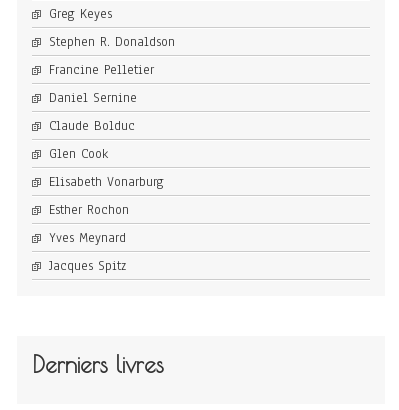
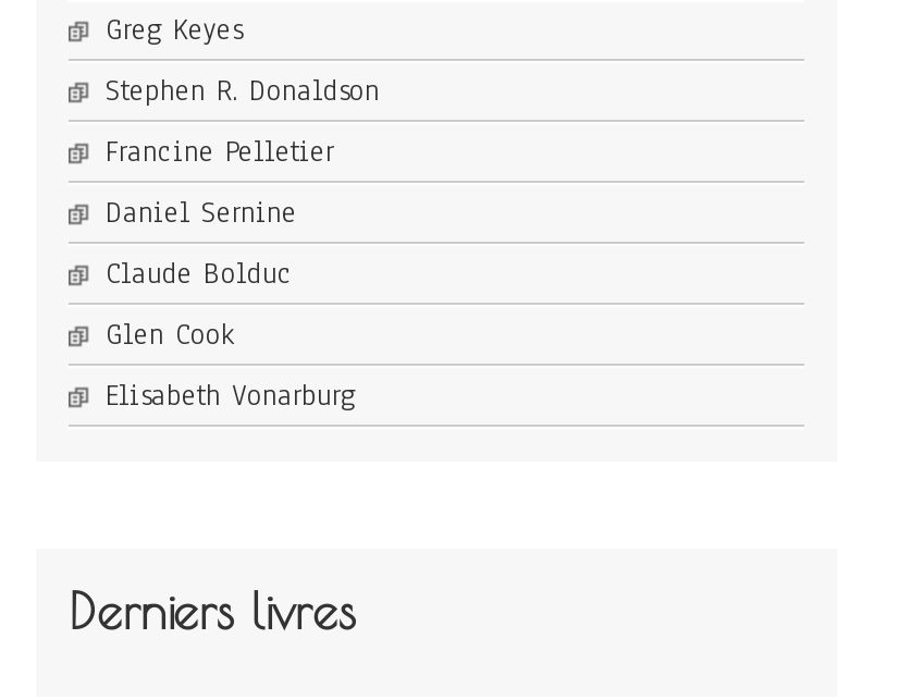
[49,201,129,275] Esther Rochon | Yves Meynard | Jacques Spitz -> none

